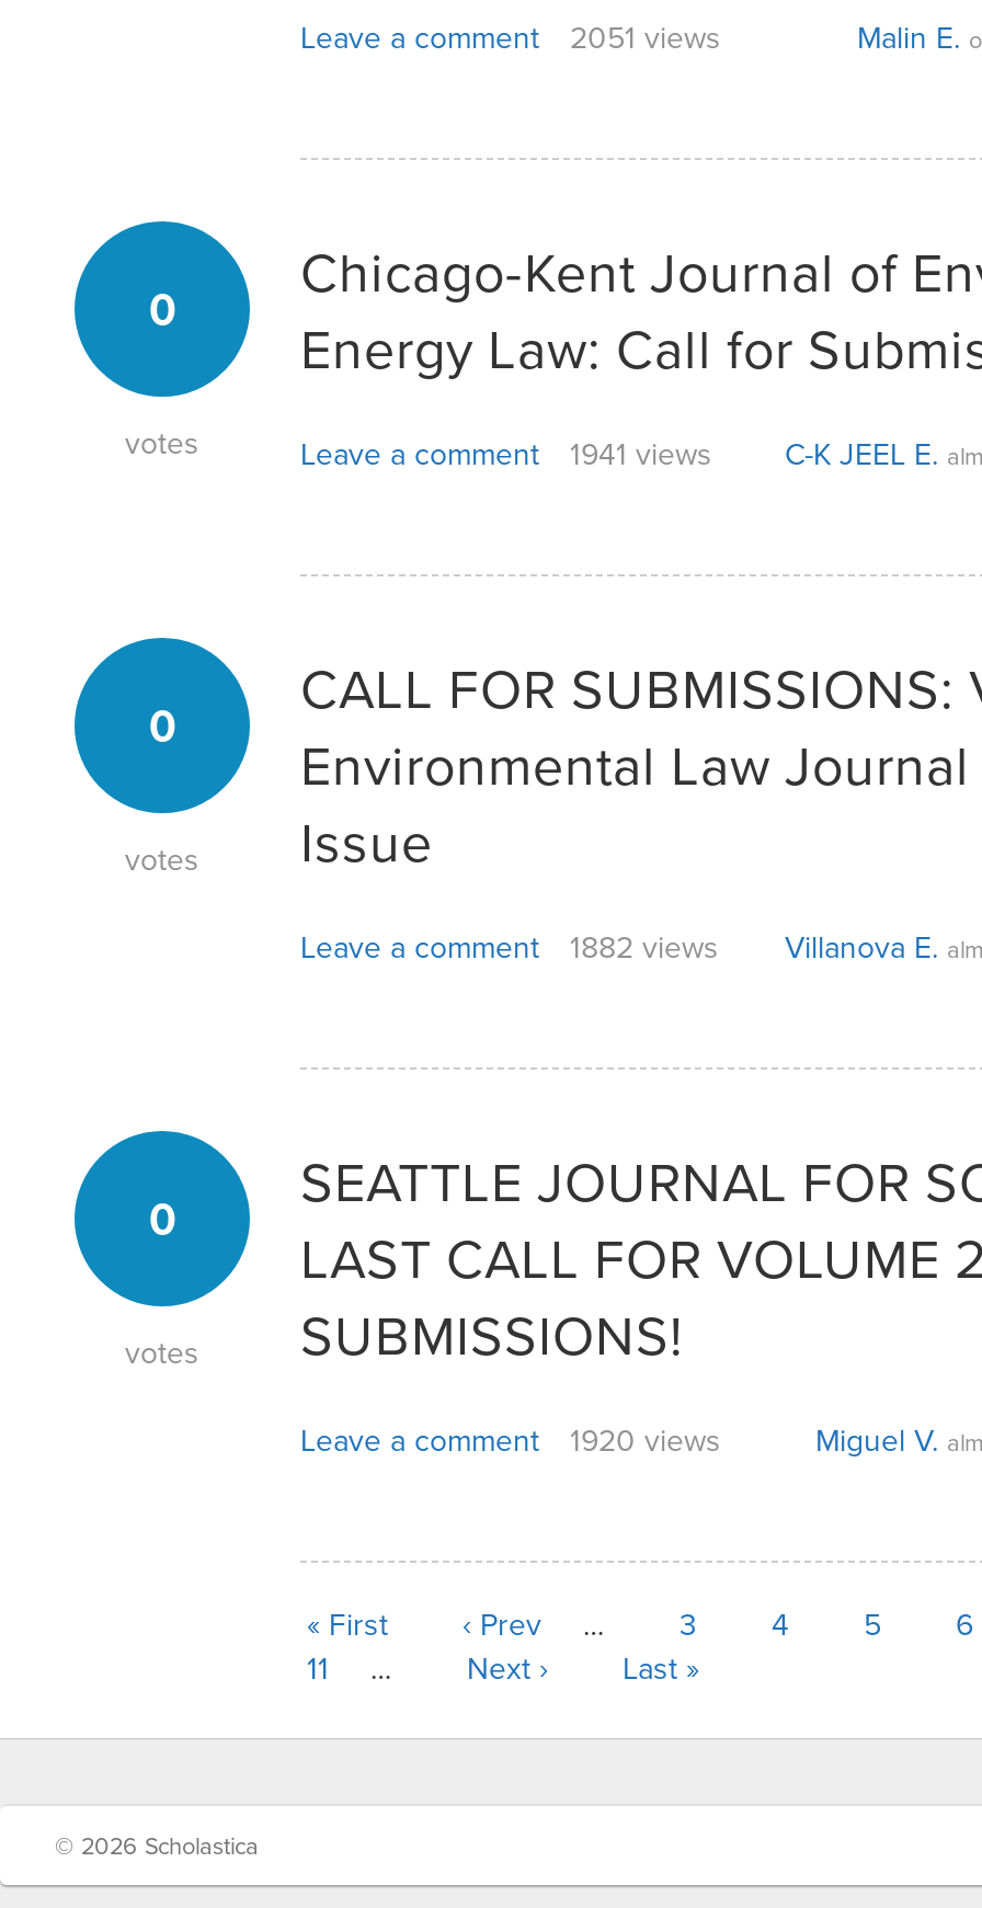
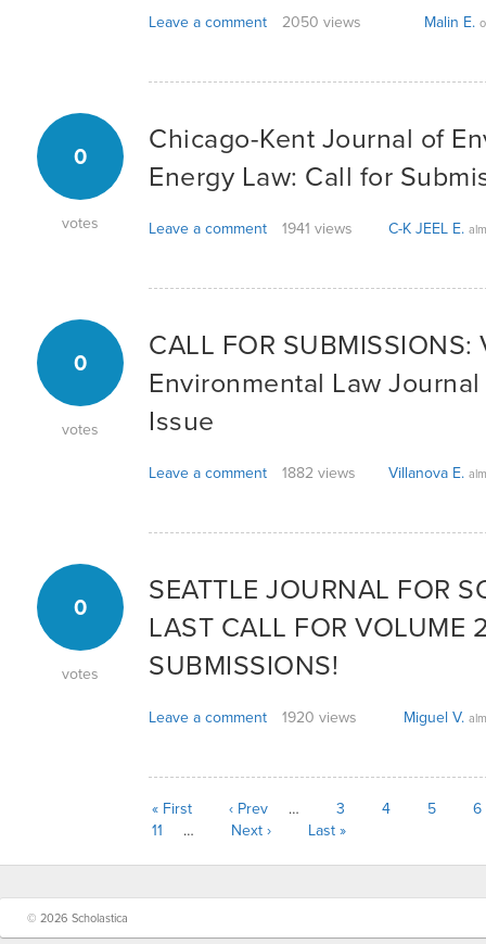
[300,15,721,59] Leave a comment 2051 views -> [149,11,361,33] Leave a comment 2050 views

